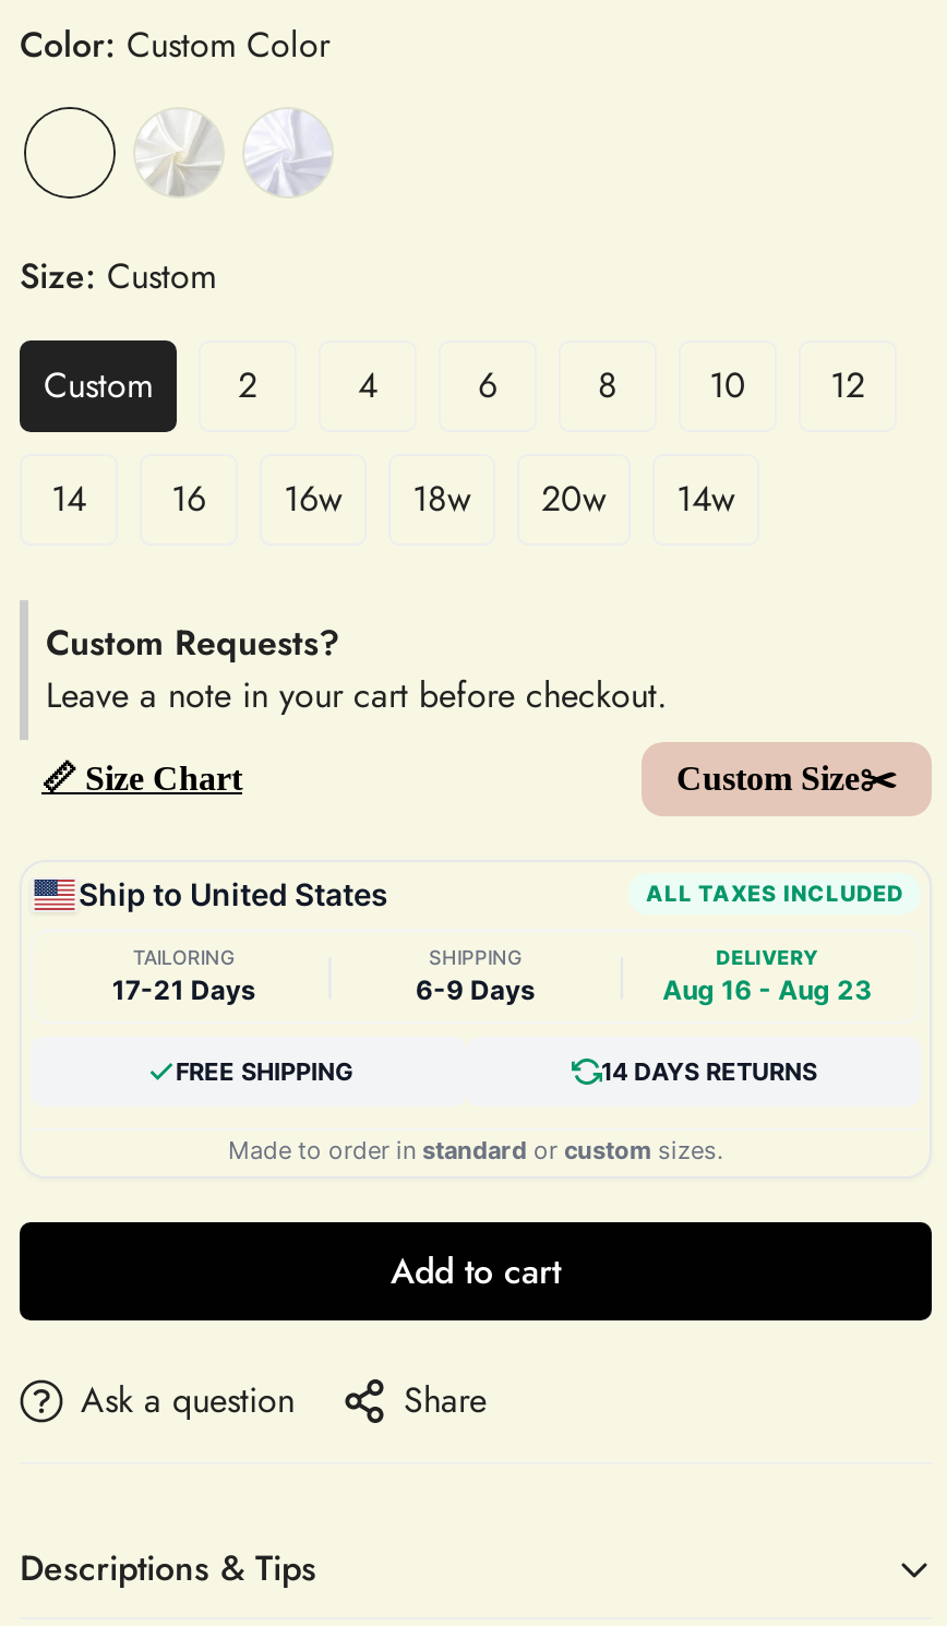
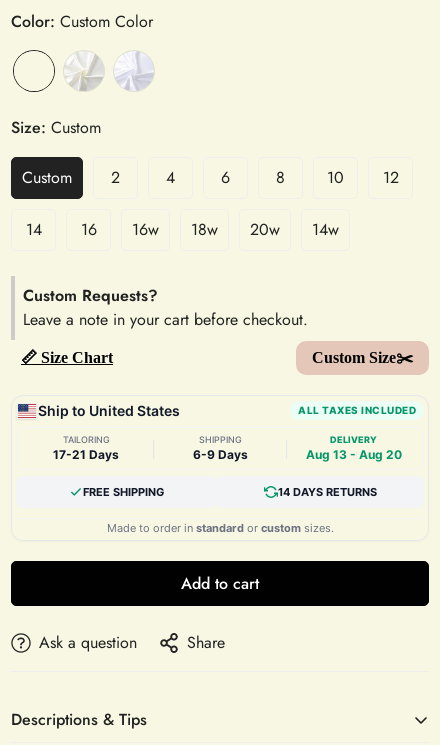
[663,973,872,1006] Aug 16 - Aug 23 -> [306,447,402,462] Aug 13 - Aug 20

